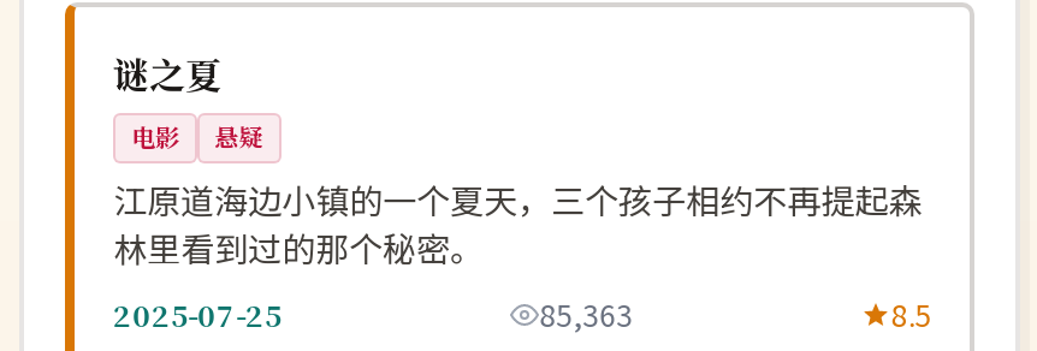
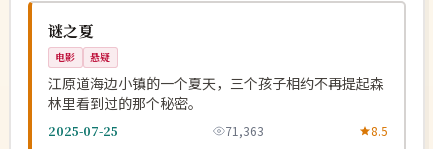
[539,294,633,335] 85,363 -> [225,122,264,139] 71,363

